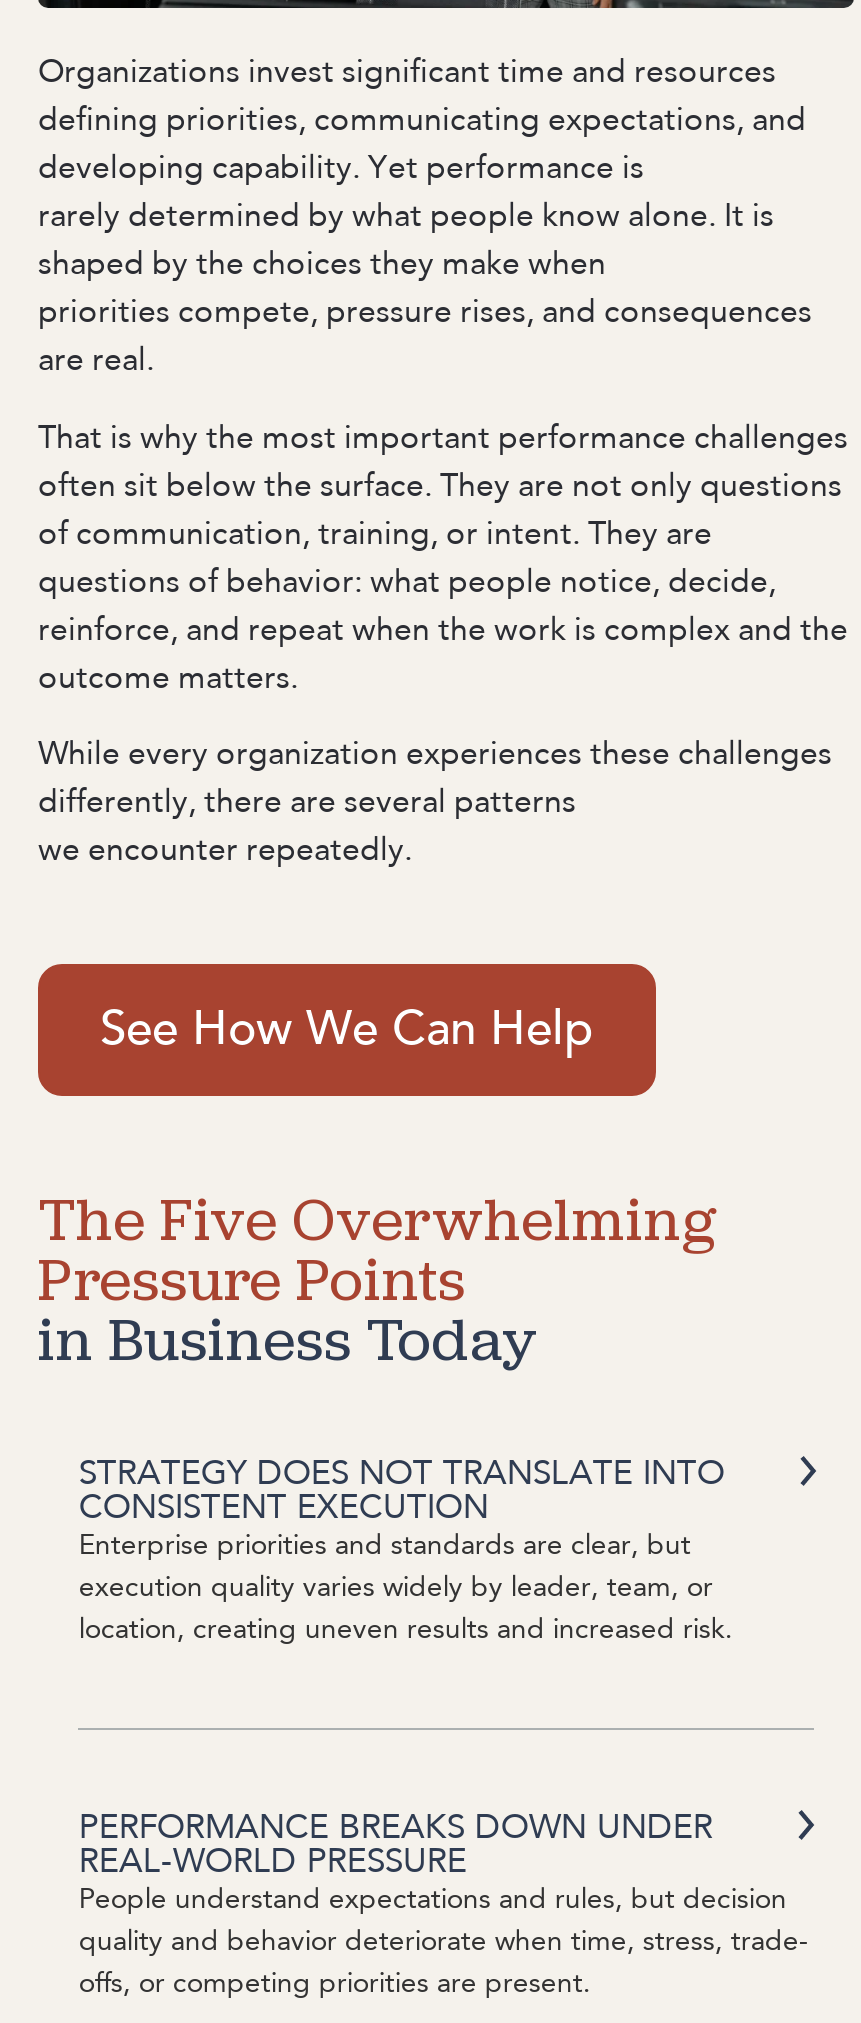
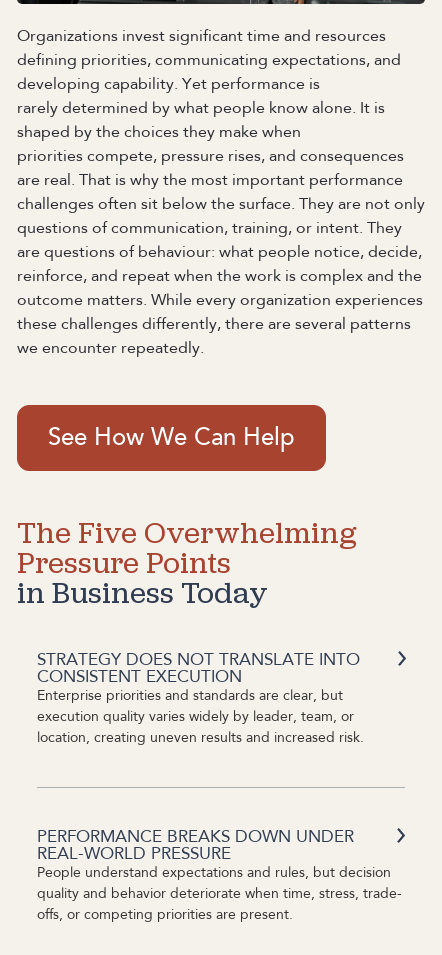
[38,339,848,604] are real. | That is why the most important performance challenges | often sit below the surface. They are not only questions | of communication, training, or intent. They are | questions of behavior: what people notice, decide, -> [17,169,425,263] are real. That is why the most important performance | challenges often sit below the surface. They are not only | questions of communication, training, or intent. They | are questions of behaviour: what people notice, decide,

